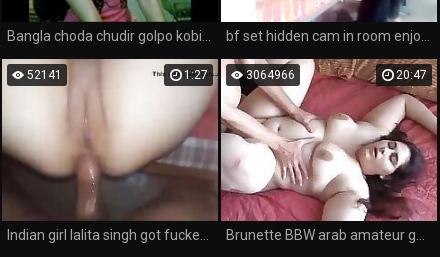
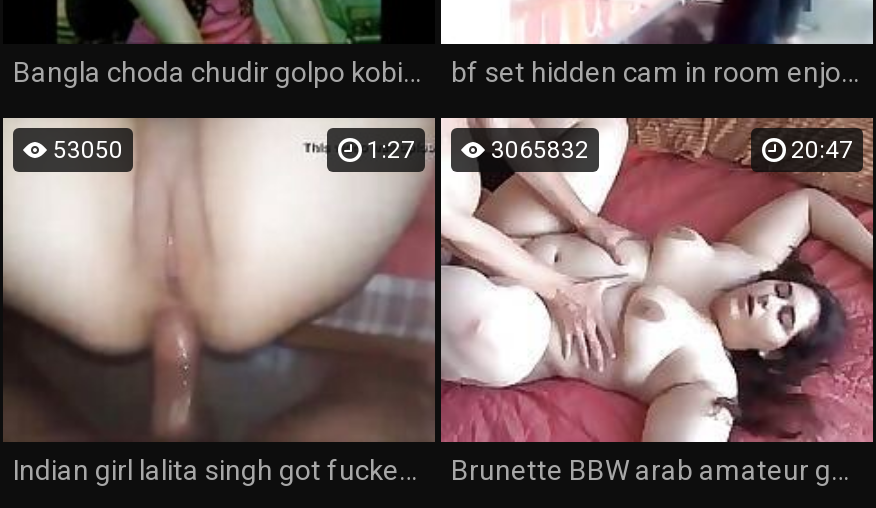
[27,68,62,82] 52141 -> [53,136,123,164] 53050
[246,68,295,82] 3064966 -> [491,136,589,164] 3065832

